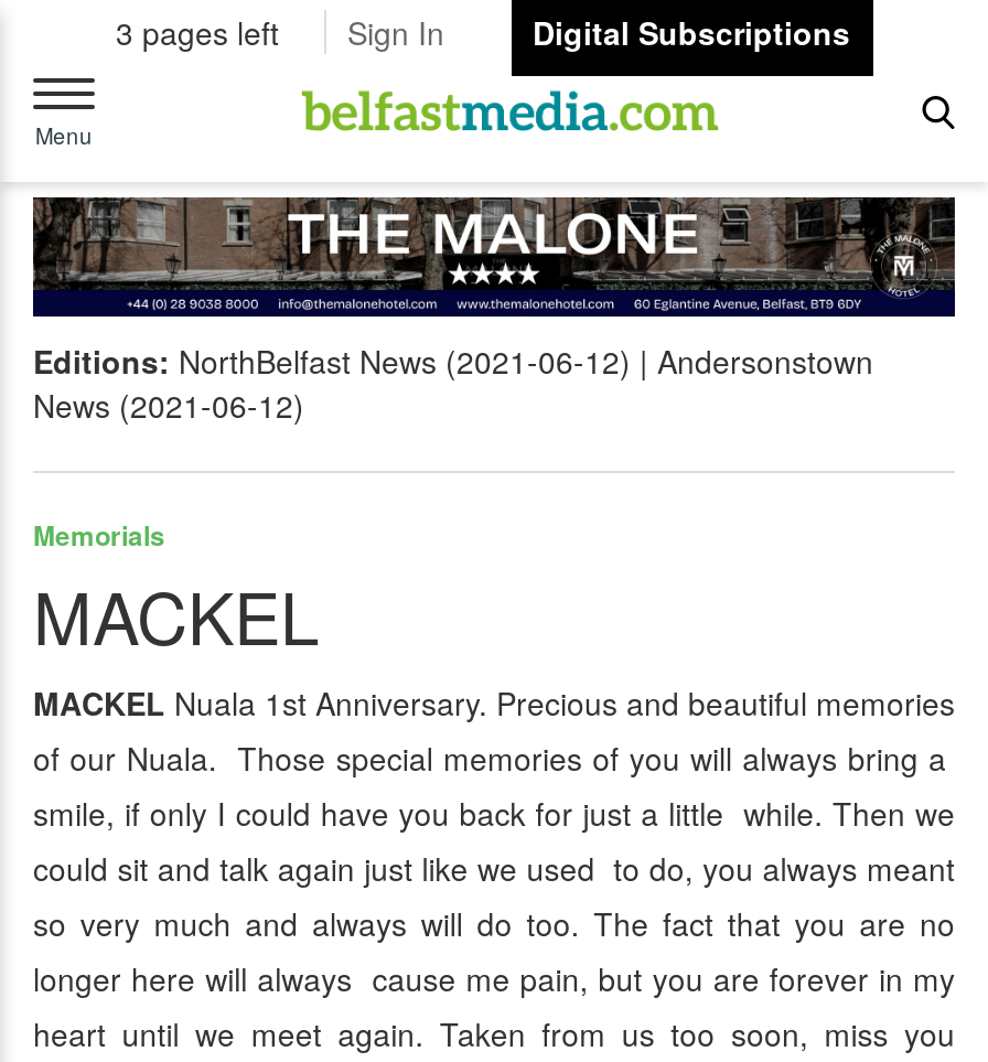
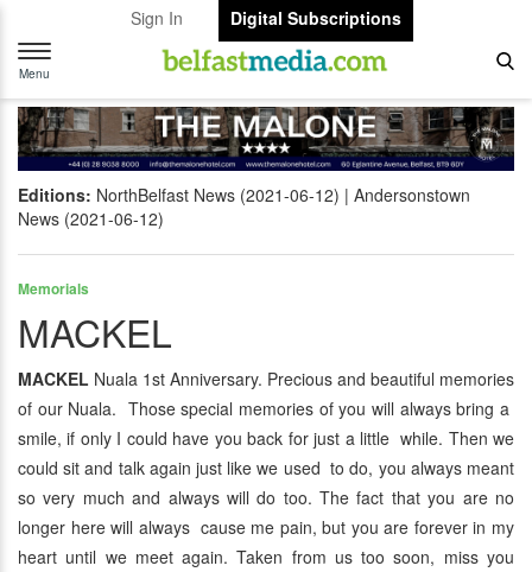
[116,10,279,54] 3 pages left -> none

